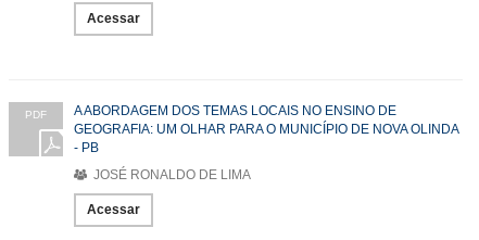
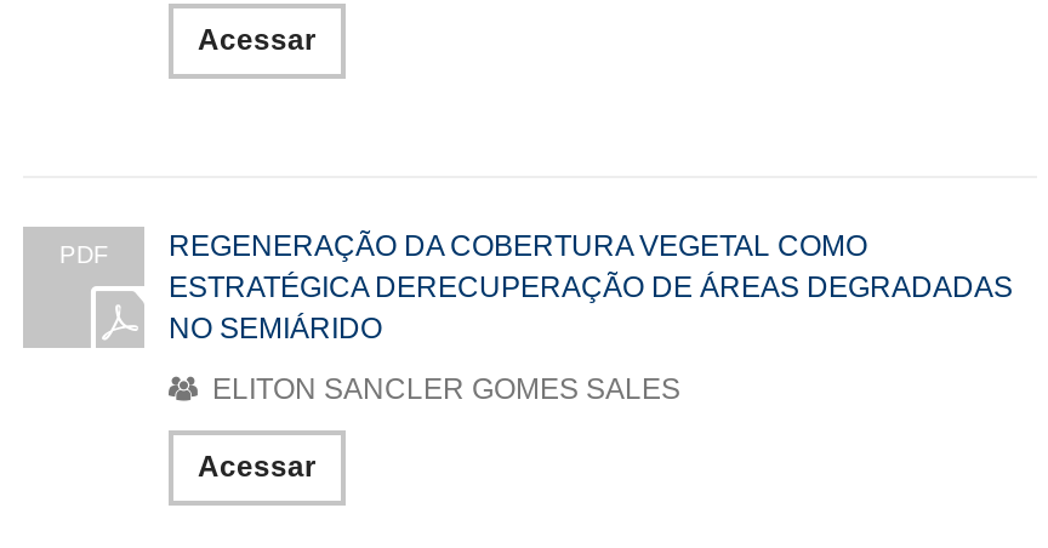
[74,103,458,155] A ABORDAGEM DOS TEMAS LOCAIS NO ENSINO DE | GEOGRAFIA: UM OLHAR PARA O MUNICÍPIO DE NOVA OLINDA | - PB -> [169,229,1013,345] REGENERAÇÃO DA COBERTURA VEGETAL COMO | ESTRATÉGICA DERECUPERAÇÃO DE ÁREAS DEGRADADAS | NO SEMIÁRIDO
[90,167,251,182] JOSÉ RONALDO DE LIMA -> [205,372,680,406] ELITON SANCLER GOMES SALES

